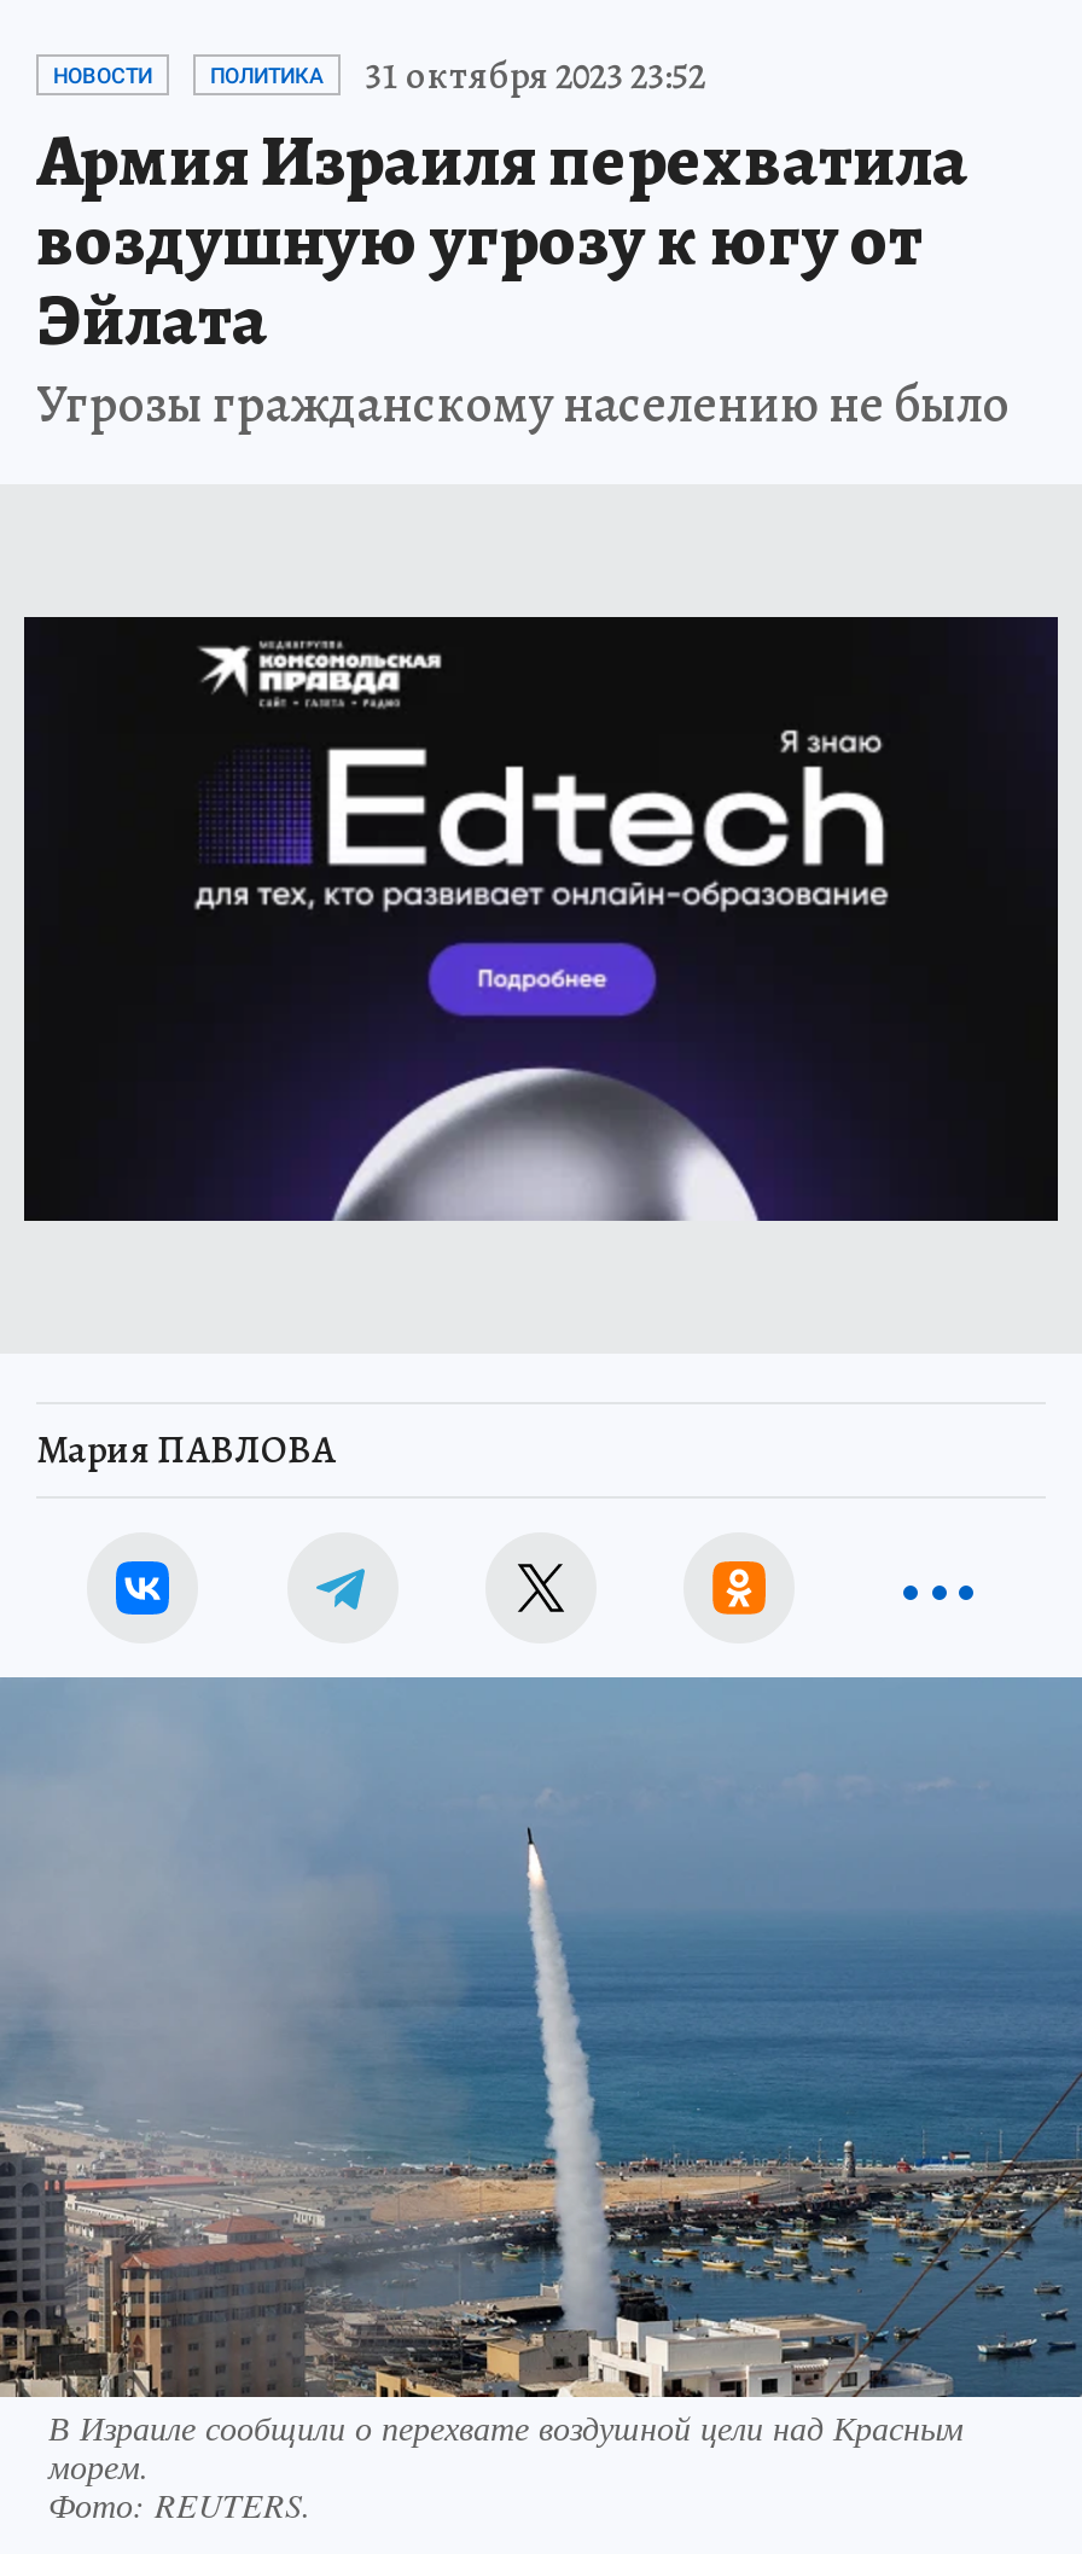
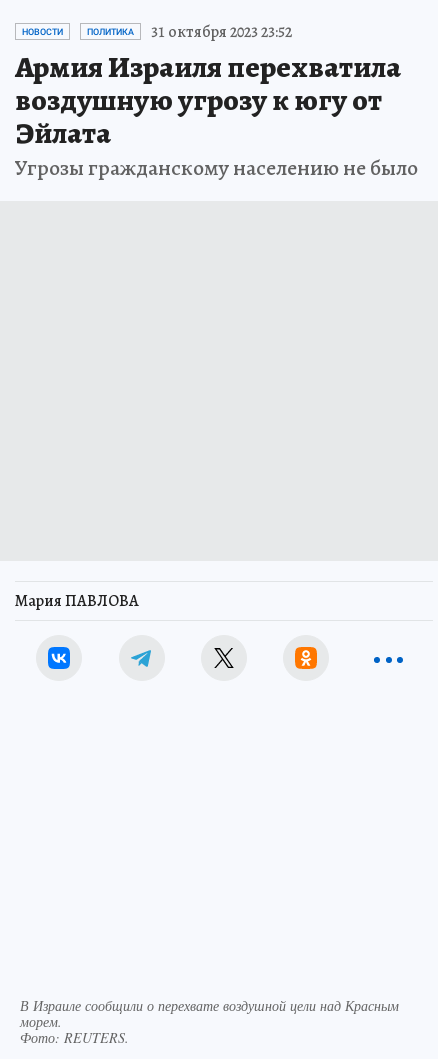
[22,615,1060,1223] [image] -> none
[7,1675,1075,2399] [image] -> none

